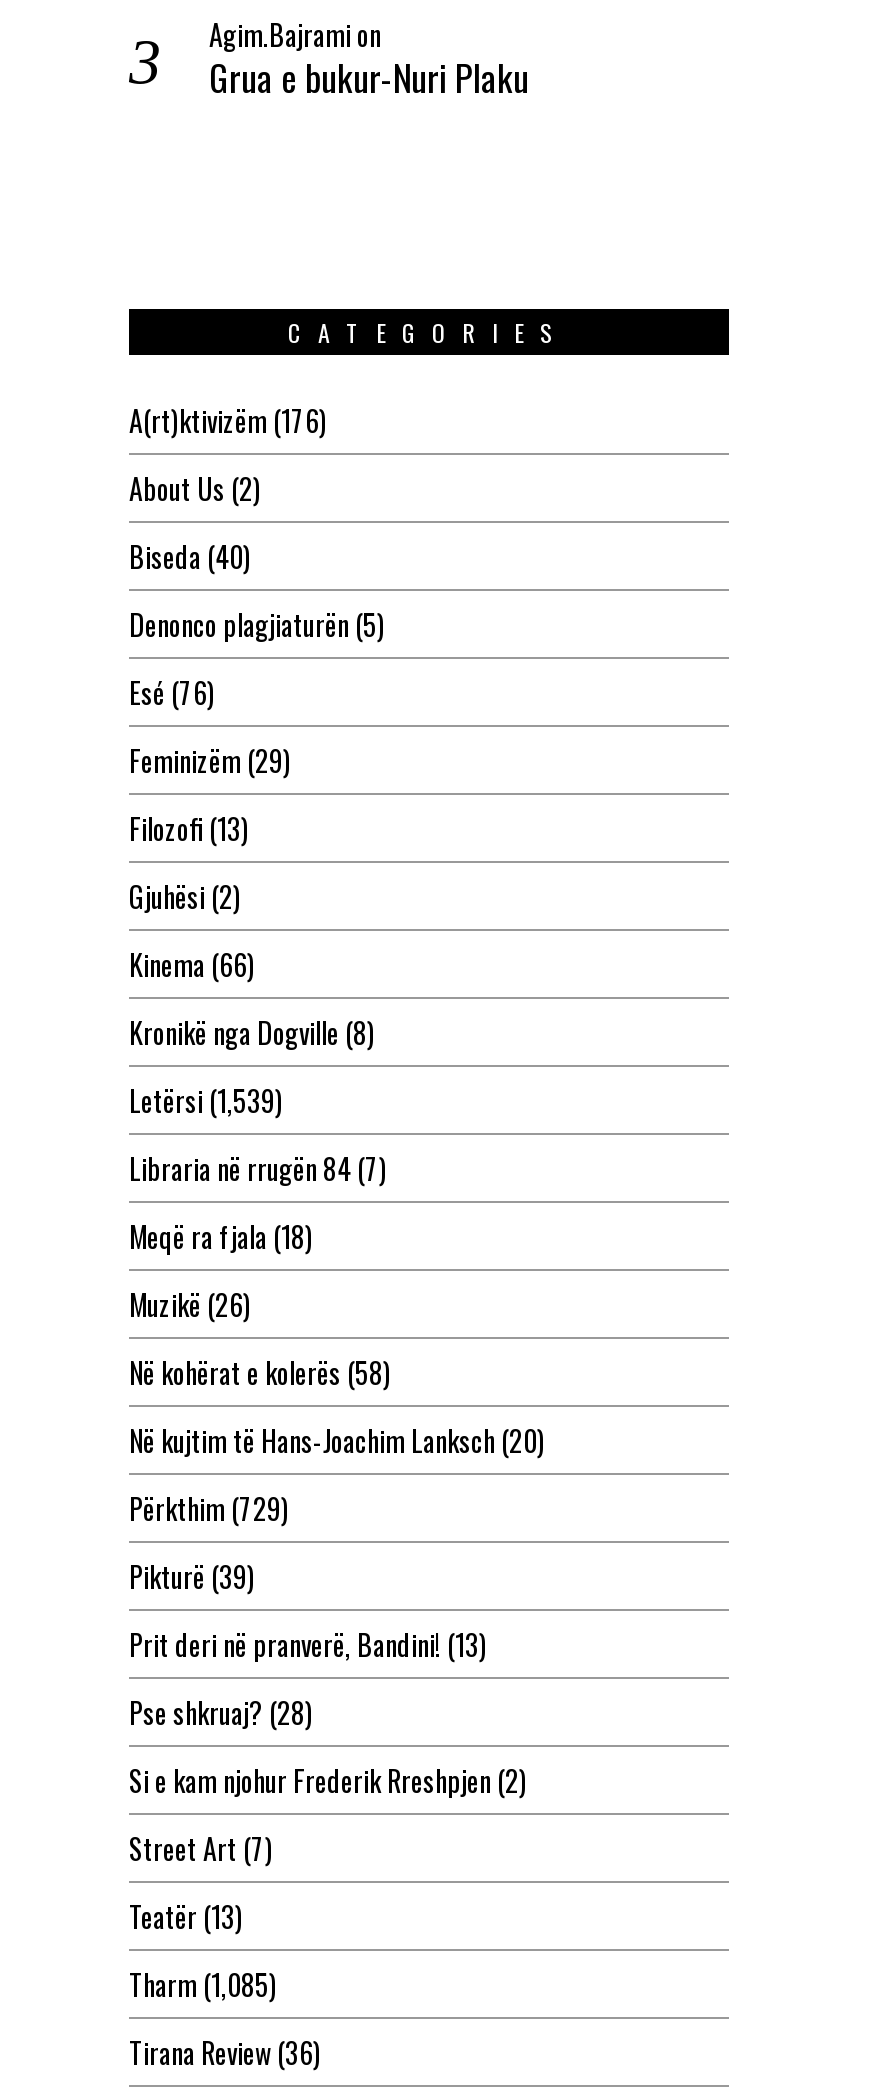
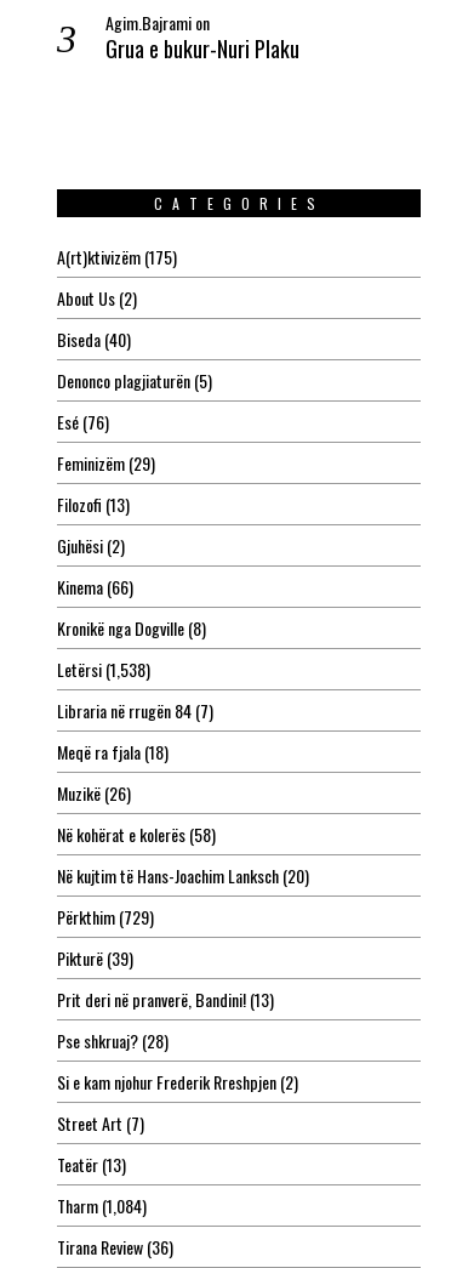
[129,400,327,442] A(rt)ktivizëm (176) -> [57,244,177,270] A(rt)ktivizëm (175)
[129,1080,283,1122] Letërsi (1,539) -> [57,657,150,682] Letërsi (1,538)
[129,1964,277,2006] Tharm (1,085) -> [57,1193,147,1219] Tharm (1,084)

